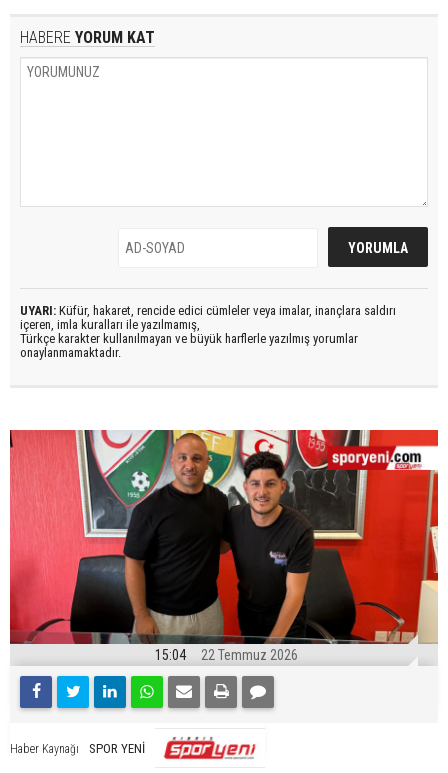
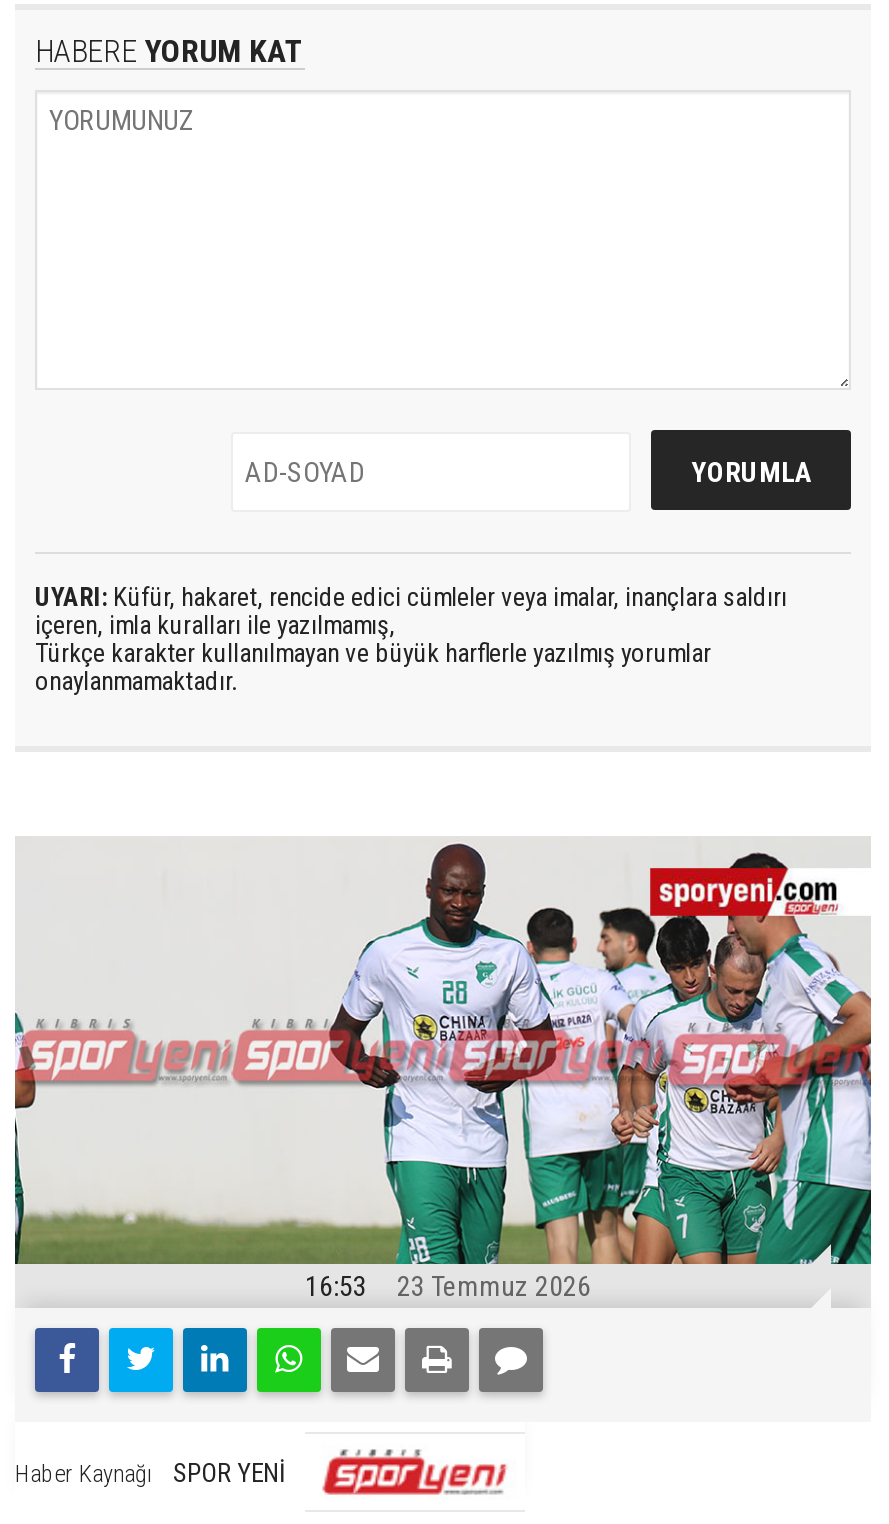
[9,429,439,663] [image] | 15:04 -> [13,836,873,1303] [image] | 16:53
[201,647,298,663] 22 Temmuz 2026 -> [397,1271,591,1303] 23 Temmuz 2026

